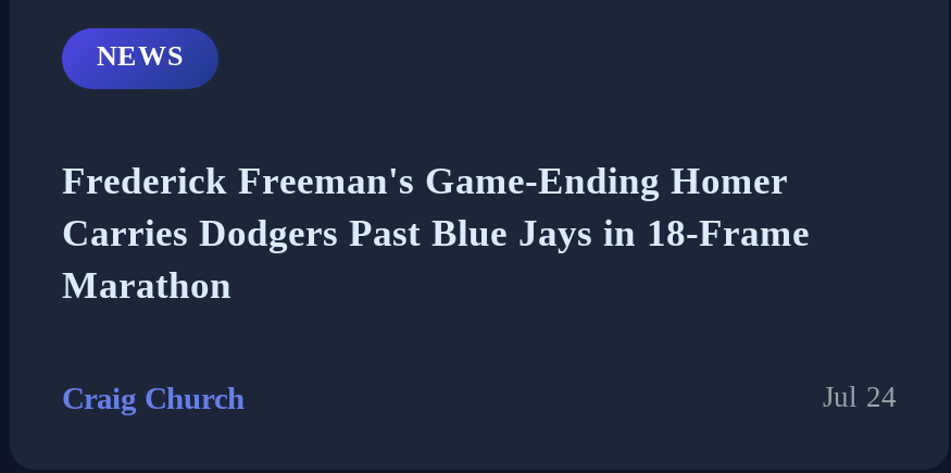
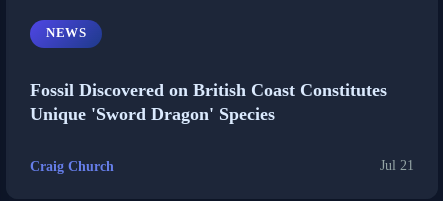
[62,159,810,307] Frederick Freeman's Game-Ending Homer | Carries Dodgers Past Blue Jays in 18-Frame | Marathon -> [30,80,387,124] Fossil Discovered on British Coast Constitutes | Unique 'Sword Dragon' Species
[823,382,897,414] Jul 24 -> [380,158,414,173] Jul 21

